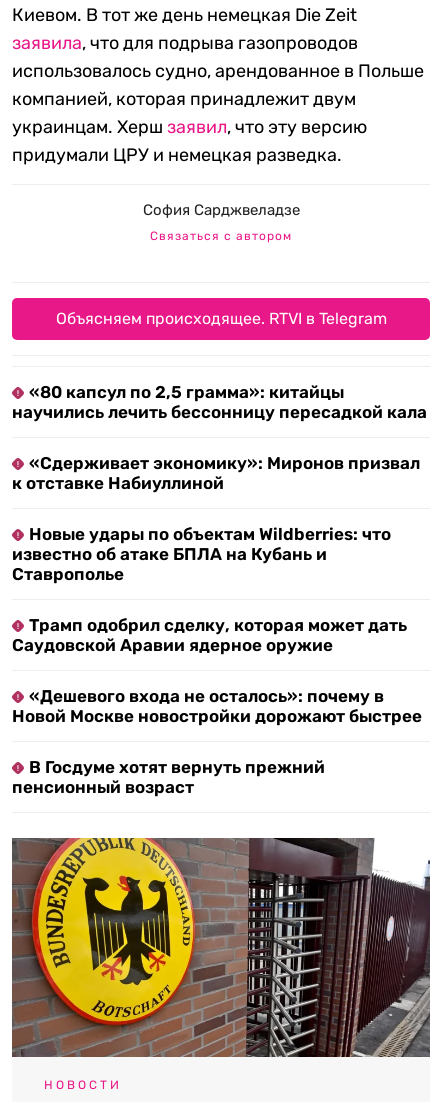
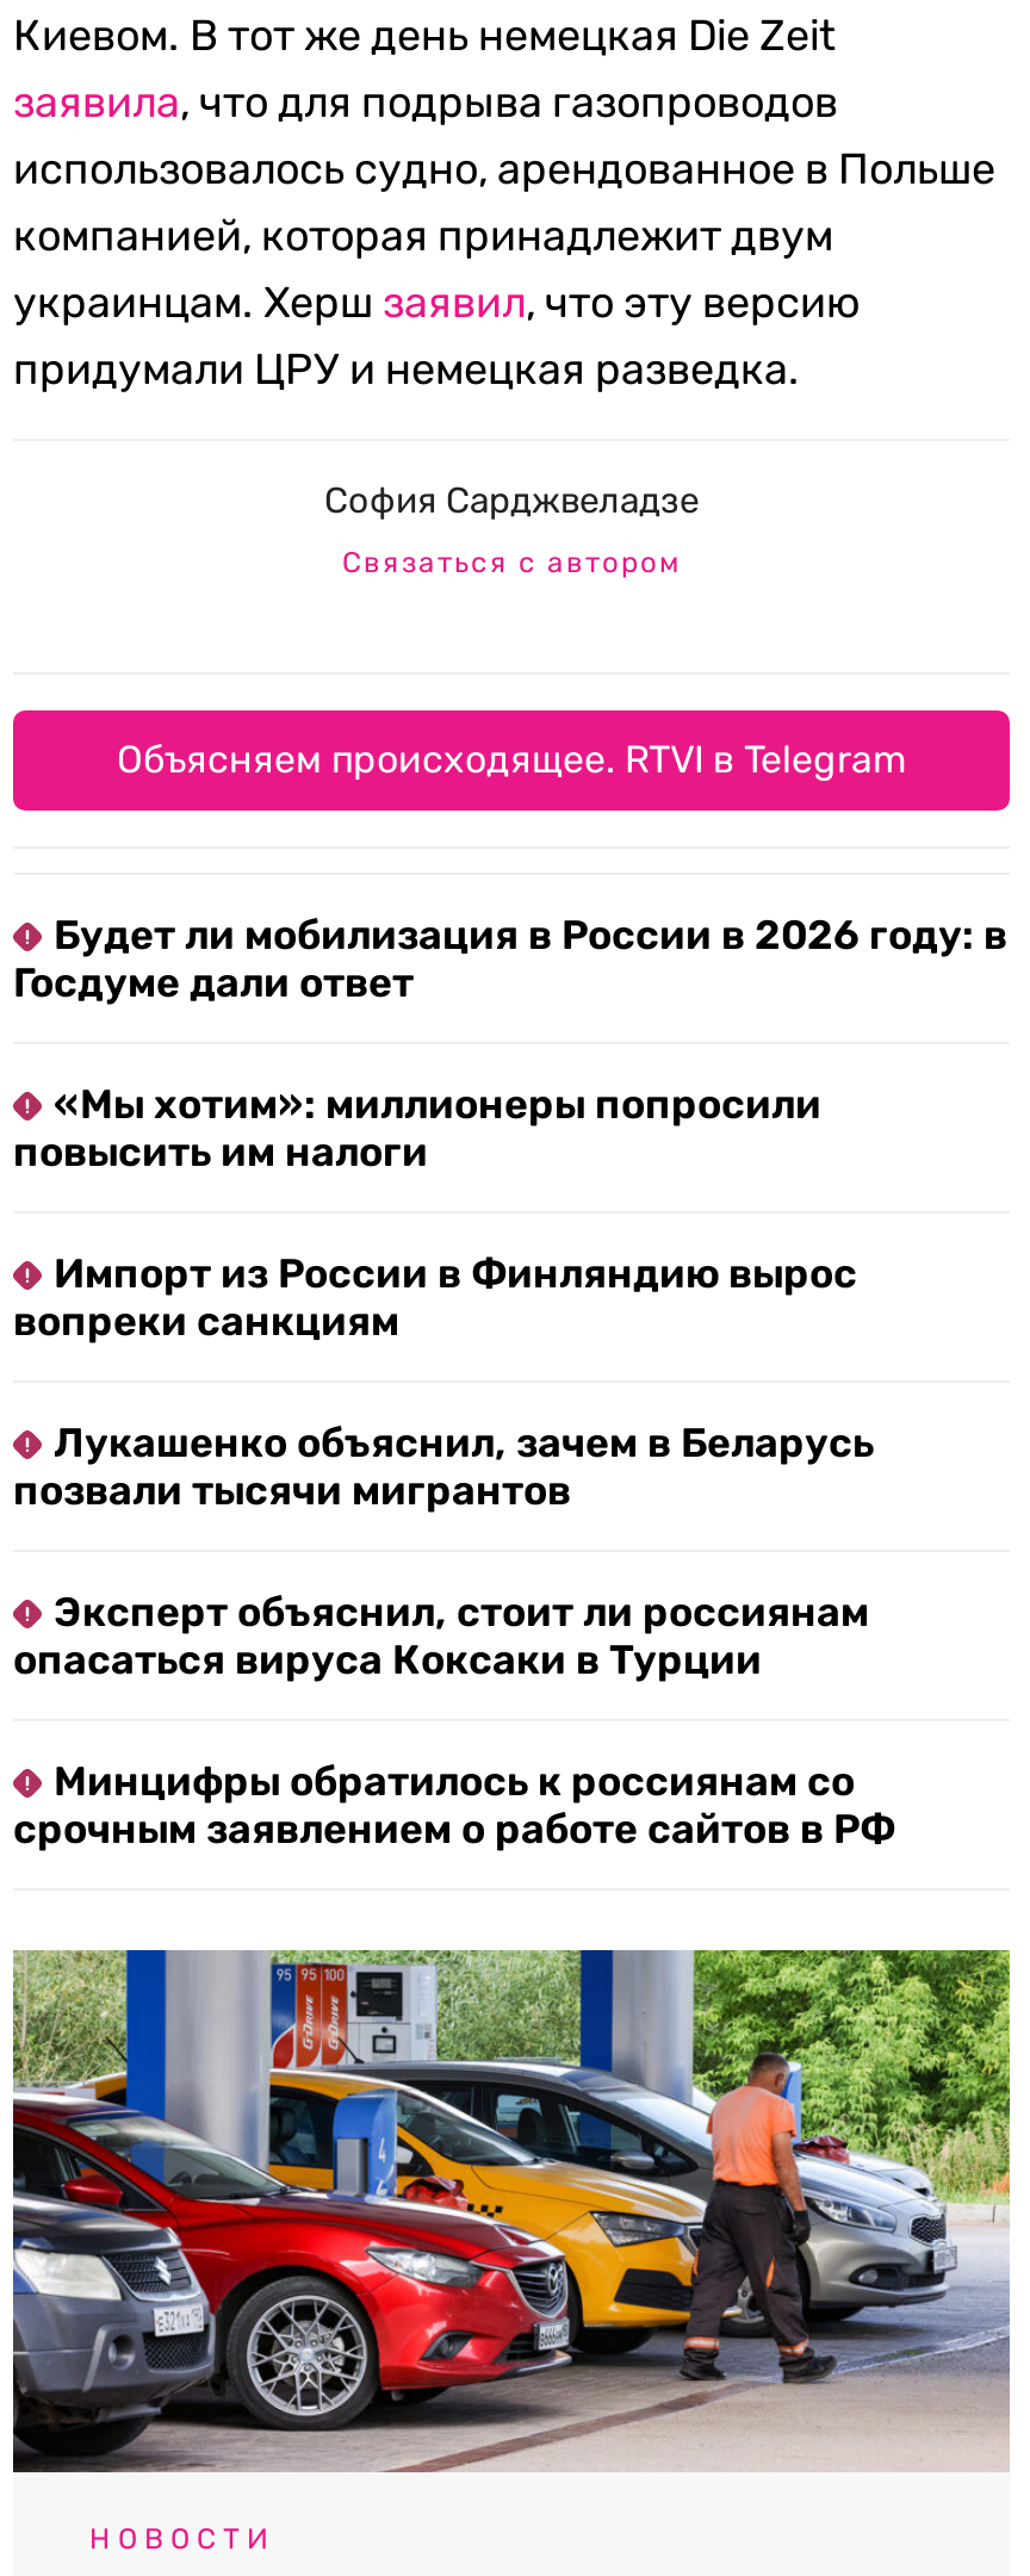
[12,382,427,422] «80 капсул по 2,5 грамма»: китайцы | научились лечить бессонницу пересадкой кала -> [13,912,1007,1007] Будет ли мобилизация в России в 2026 году: в | Госдуме дали ответ
[12,453,420,493] «Сдерживает экономику»: Миронов призвал | к отставке Набиуллиной -> [13,1081,821,1177] «Мы хотим»: миллионеры попросили | повысить им налоги
[12,524,391,584] Новые удары по объектам Wildberries: что | известно об атаке БПЛА на Кубань и | Ставрополье -> [13,1250,857,1346] Импорт из России в Финляндию вырос | вопреки санкциям
[12,615,407,655] Трамп одобрил сделку, которая может дать | Саудовской Аравии ядерное оружие -> [13,1420,874,1515] Лукашенко объяснил, зачем в Беларусь | позвали тысячи мигрантов
[12,686,422,726] «Дешевого входа не осталось»: почему в | Новой Москве новостройки дорожают быстрее -> [13,1589,869,1684] Эксперт объяснил, стоит ли россиянам | опасаться вируса Коксаки в Турции
[12,757,325,797] В Госдуме хотят вернуть прежний | пенсионный возраст -> [13,1758,895,1854] Минцифры обратилось к россиянам со | срочным заявлением о работе сайтов в РФ
[11,837,431,1058] [image] -> [11,1948,1012,2472] [image]

